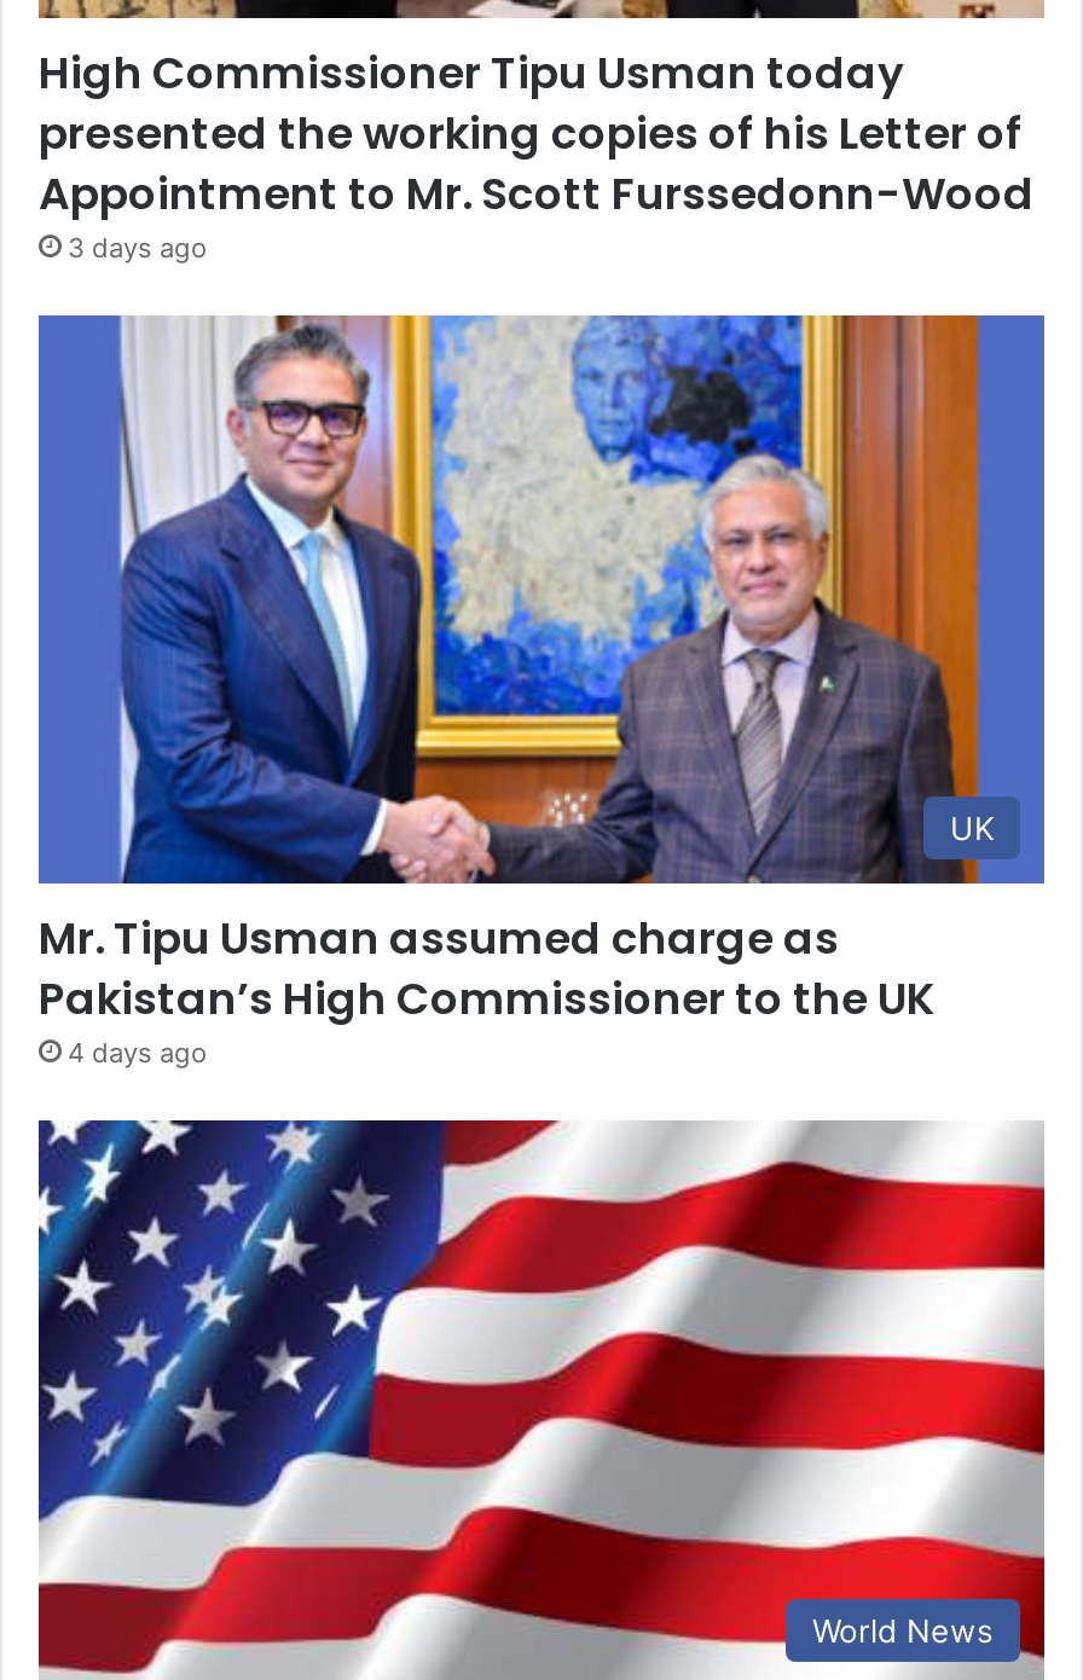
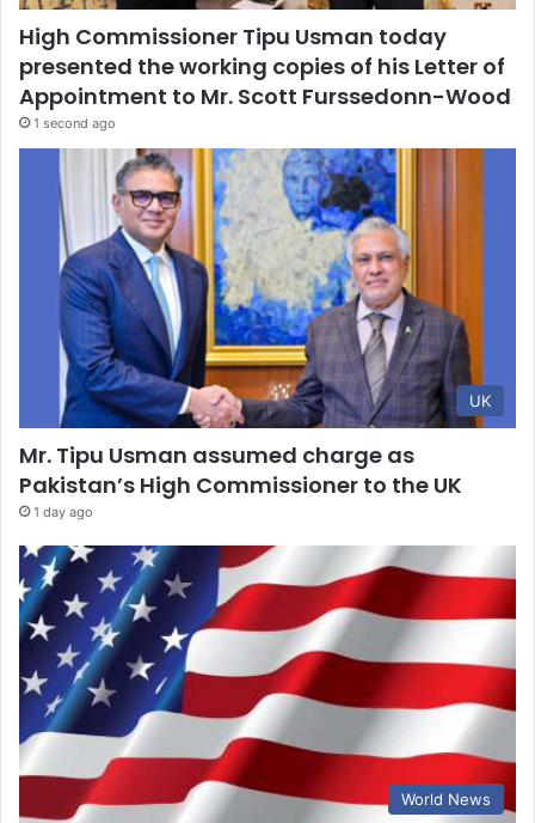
[68,231,208,265] 3 days ago -> [33,114,116,131] 1 second ago
[68,1035,208,1069] 4 days ago -> [33,504,93,521] 1 day ago

